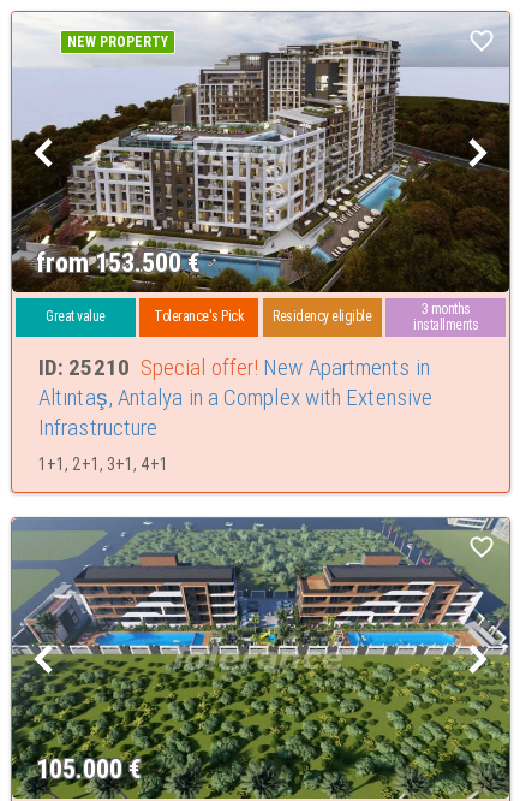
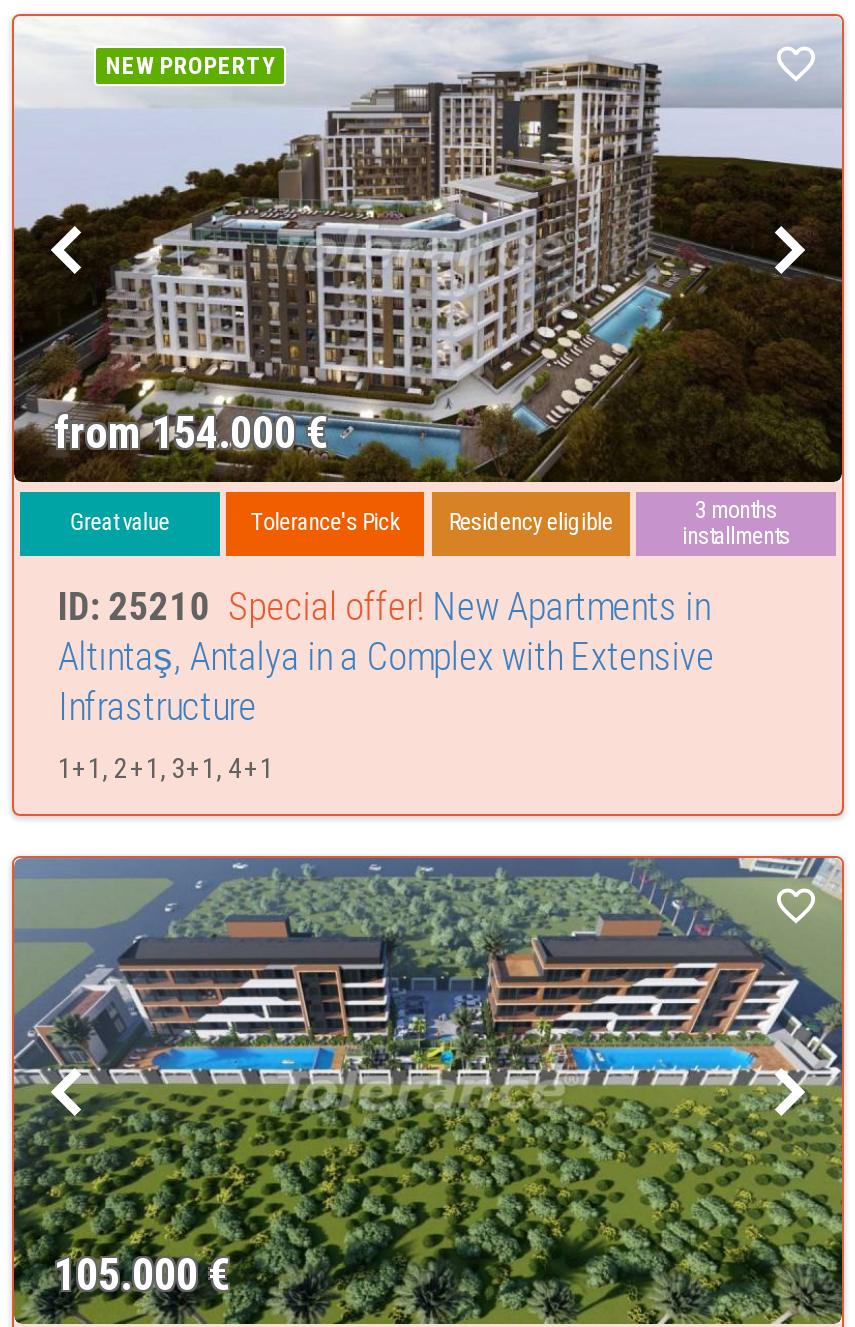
[36,248,201,278] from 153.500€ -> [54,408,328,458] from 154.000€

